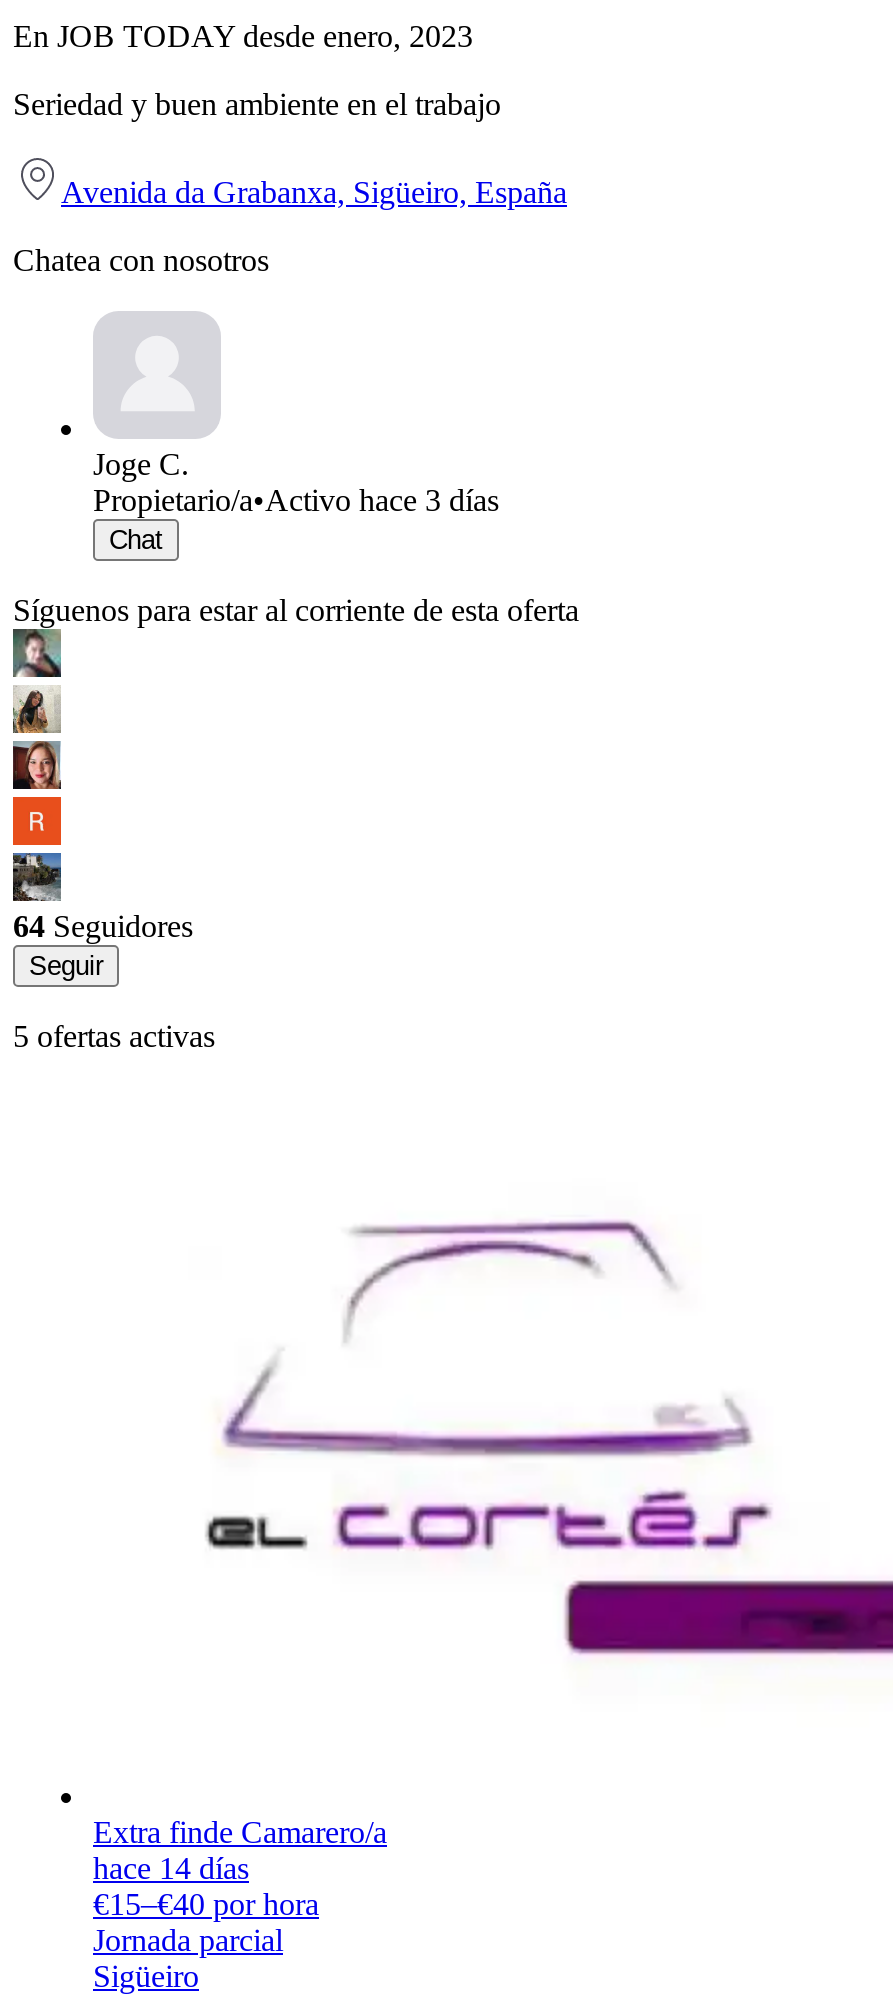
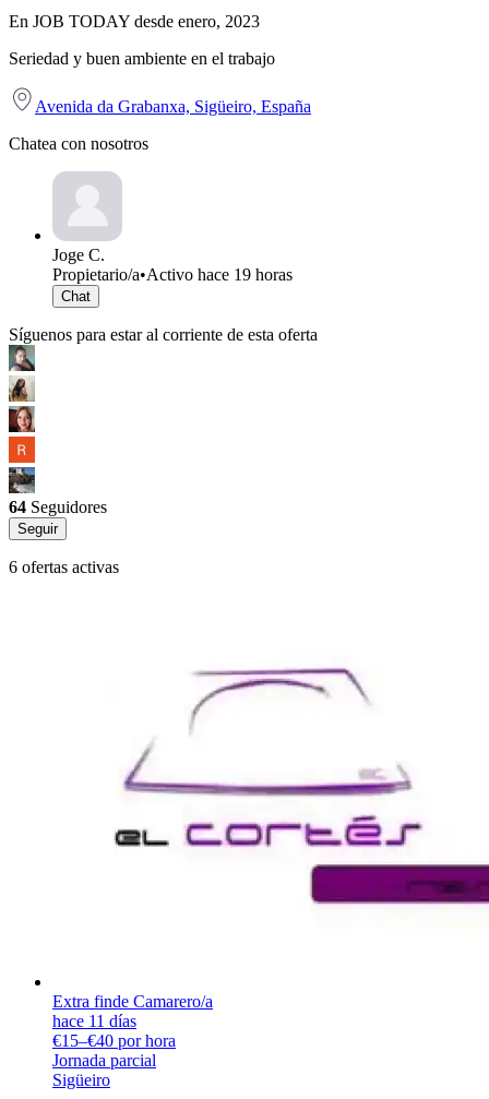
[93,483,499,517] Propietario/a•Activo hace 3 días -> [52,265,293,284] Propietario/a•Activo hace 19 horas
[13,1019,215,1053] 5 ofertas activas -> [9,558,119,576] 6 ofertas activas
[93,1851,249,1885] hace 14 días -> [52,1012,136,1030] hace 11 días

